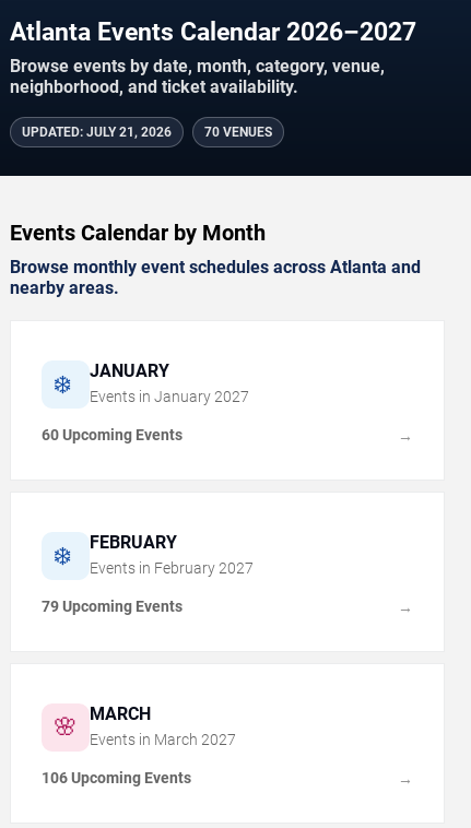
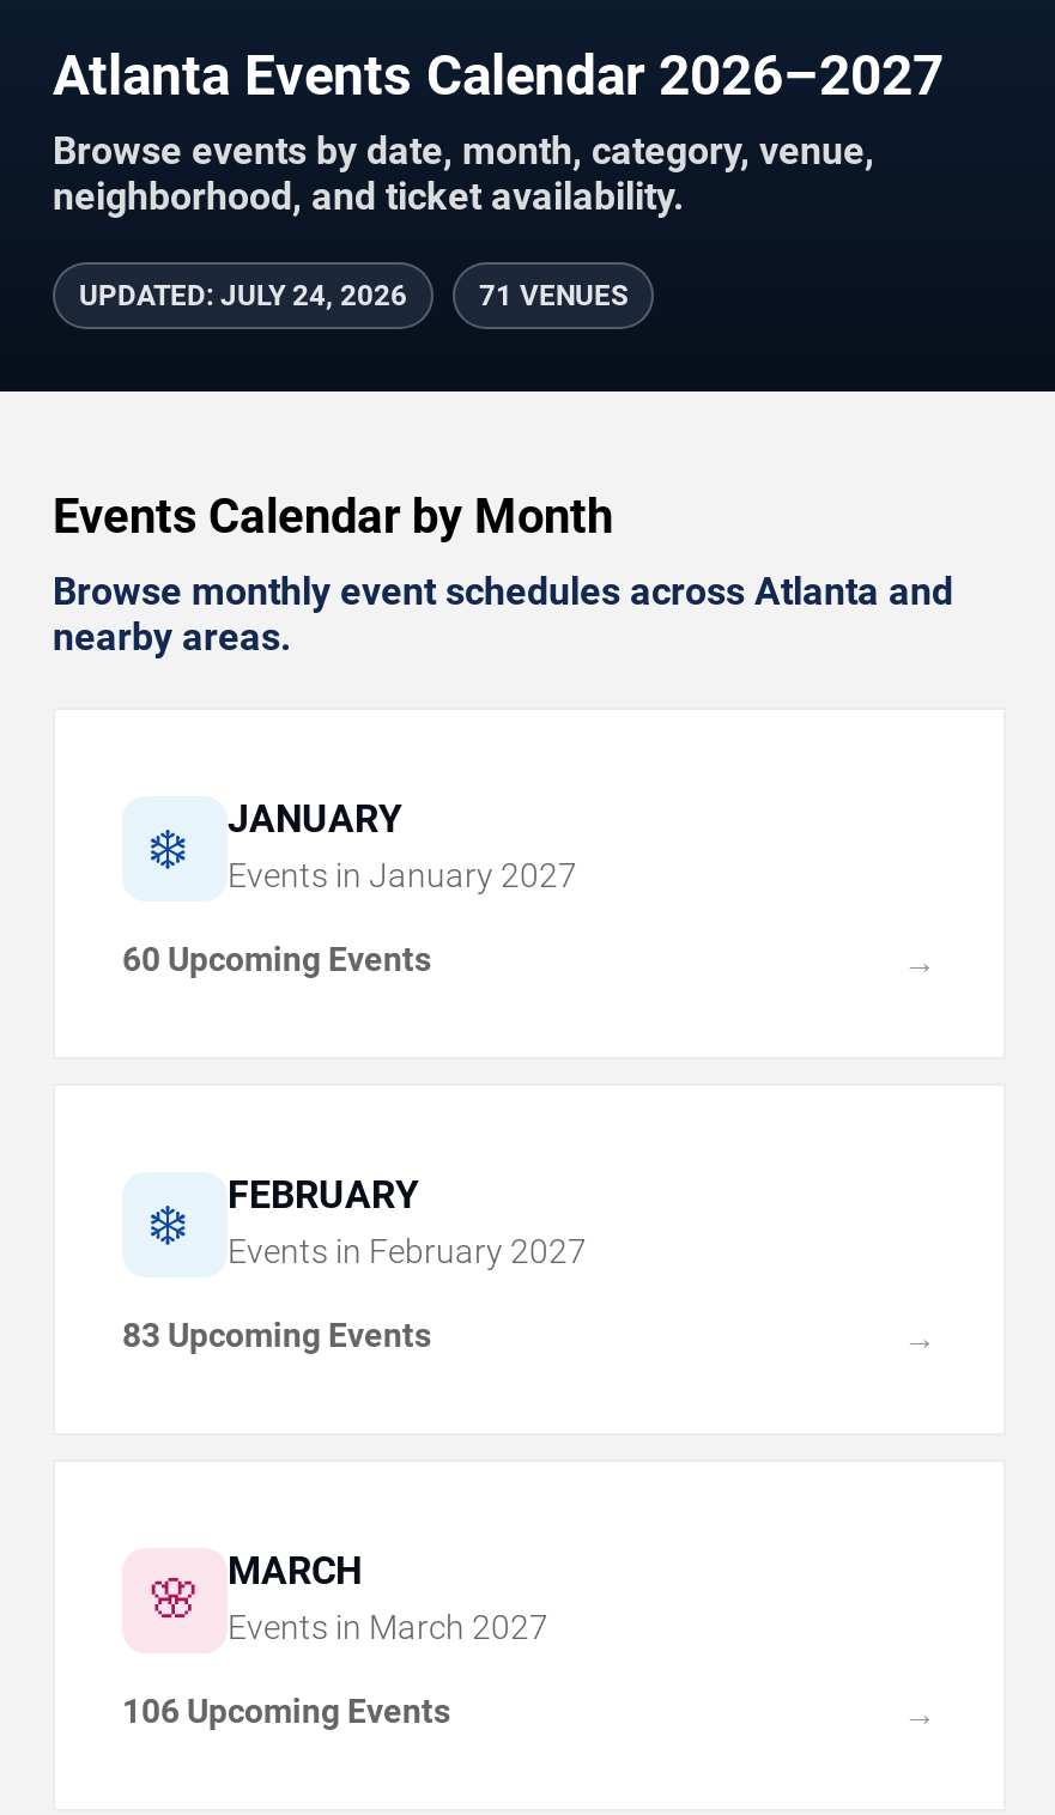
[22,125,172,140] UPDATED: JULY 21, 2026 -> [79,280,407,313] UPDATED: JULY 24, 2026
[204,125,272,140] 70 VENUES -> [479,280,627,313] 71 VENUES
[42,598,182,615] 79 Upcoming Events -> [122,1317,431,1355] 83 Upcoming Events

